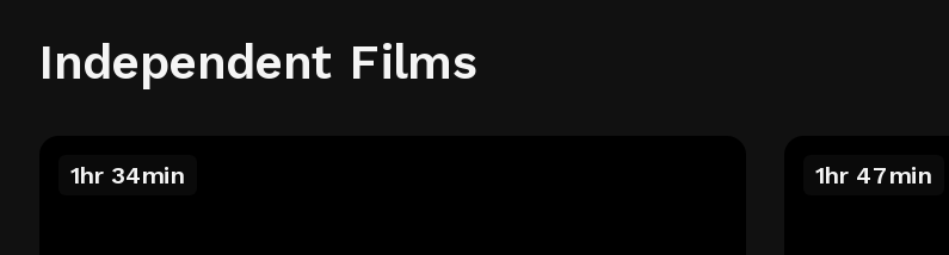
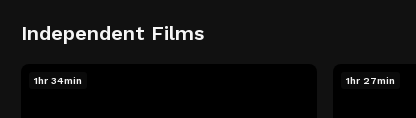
[815,161,932,187] 1hr 47min -> [346,74,395,85] 1hr 27min

